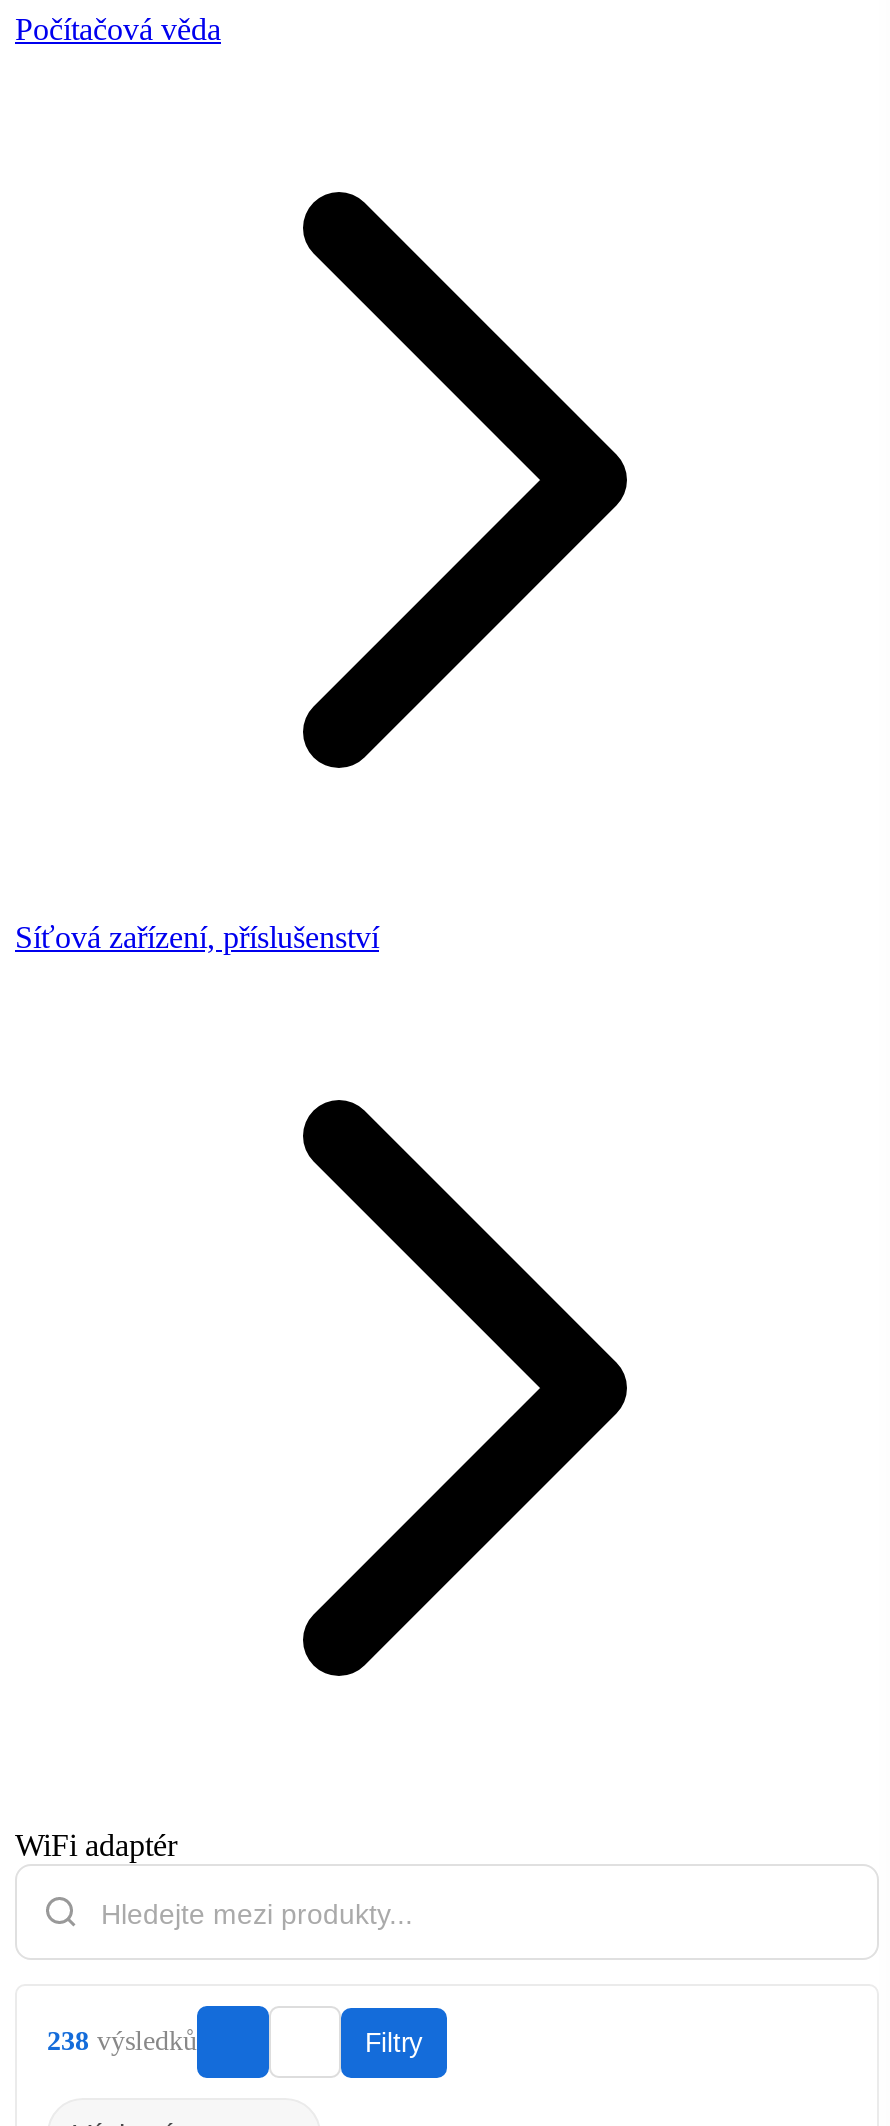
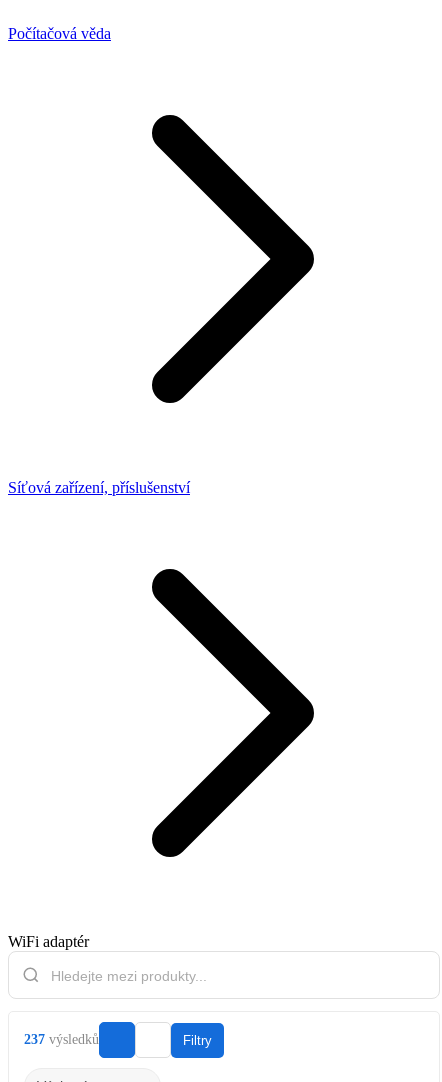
[47,2026,197,2056] 238 výsledků -> [24,1032,99,1047] 237 výsledků

